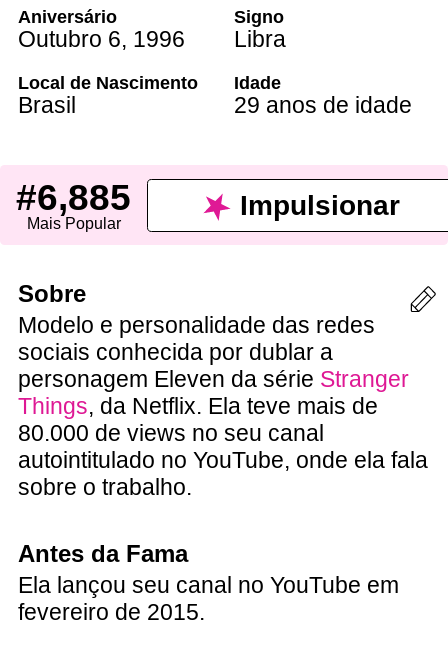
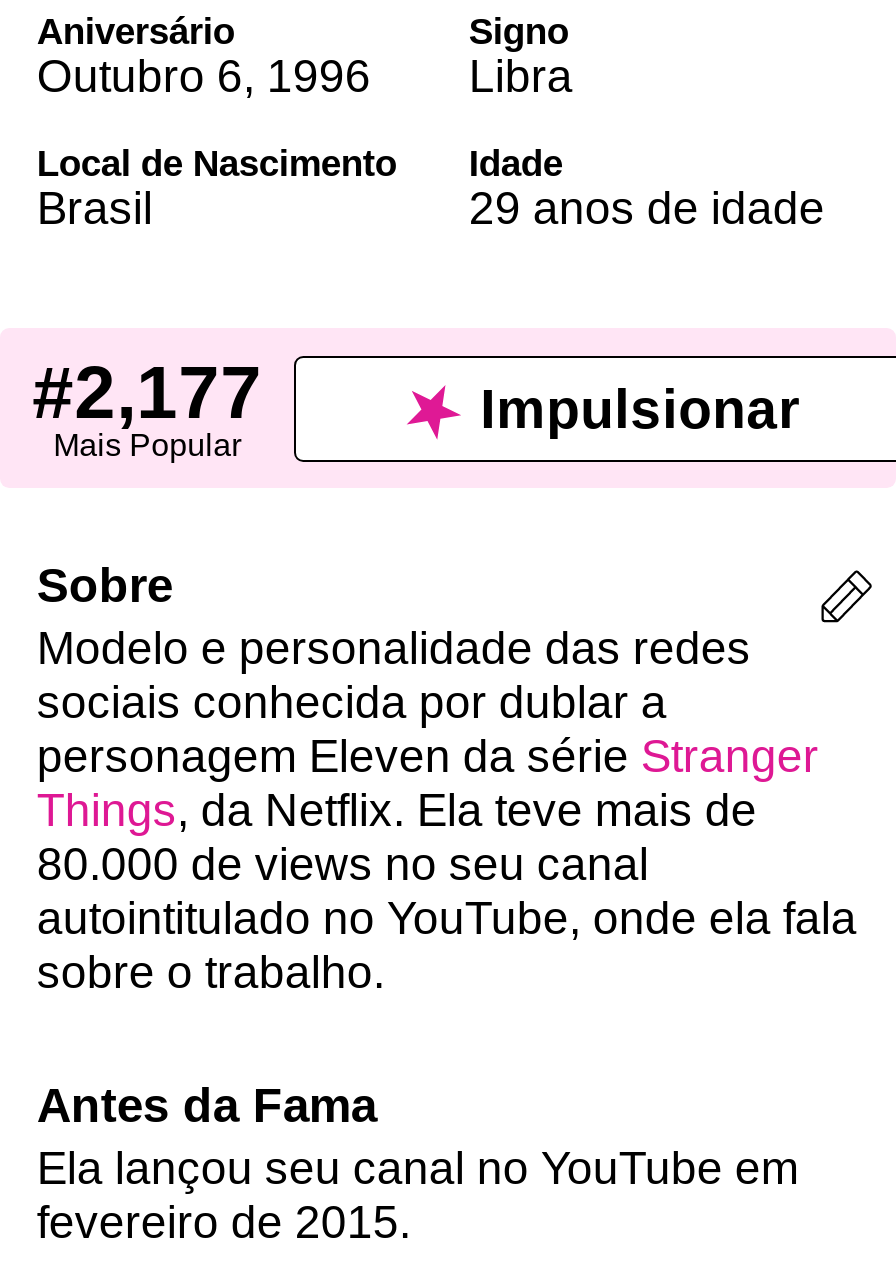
[16,176,131,217] #6,885 -> [32,351,262,433] #2,177

